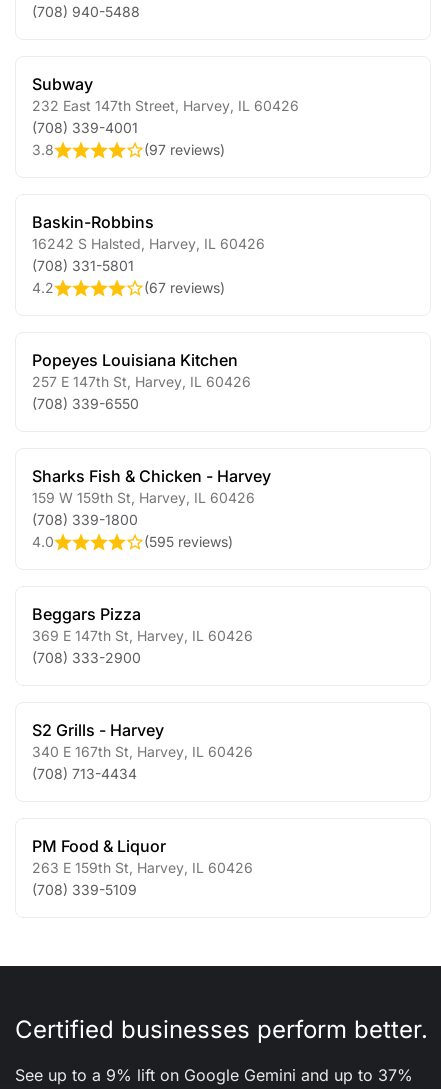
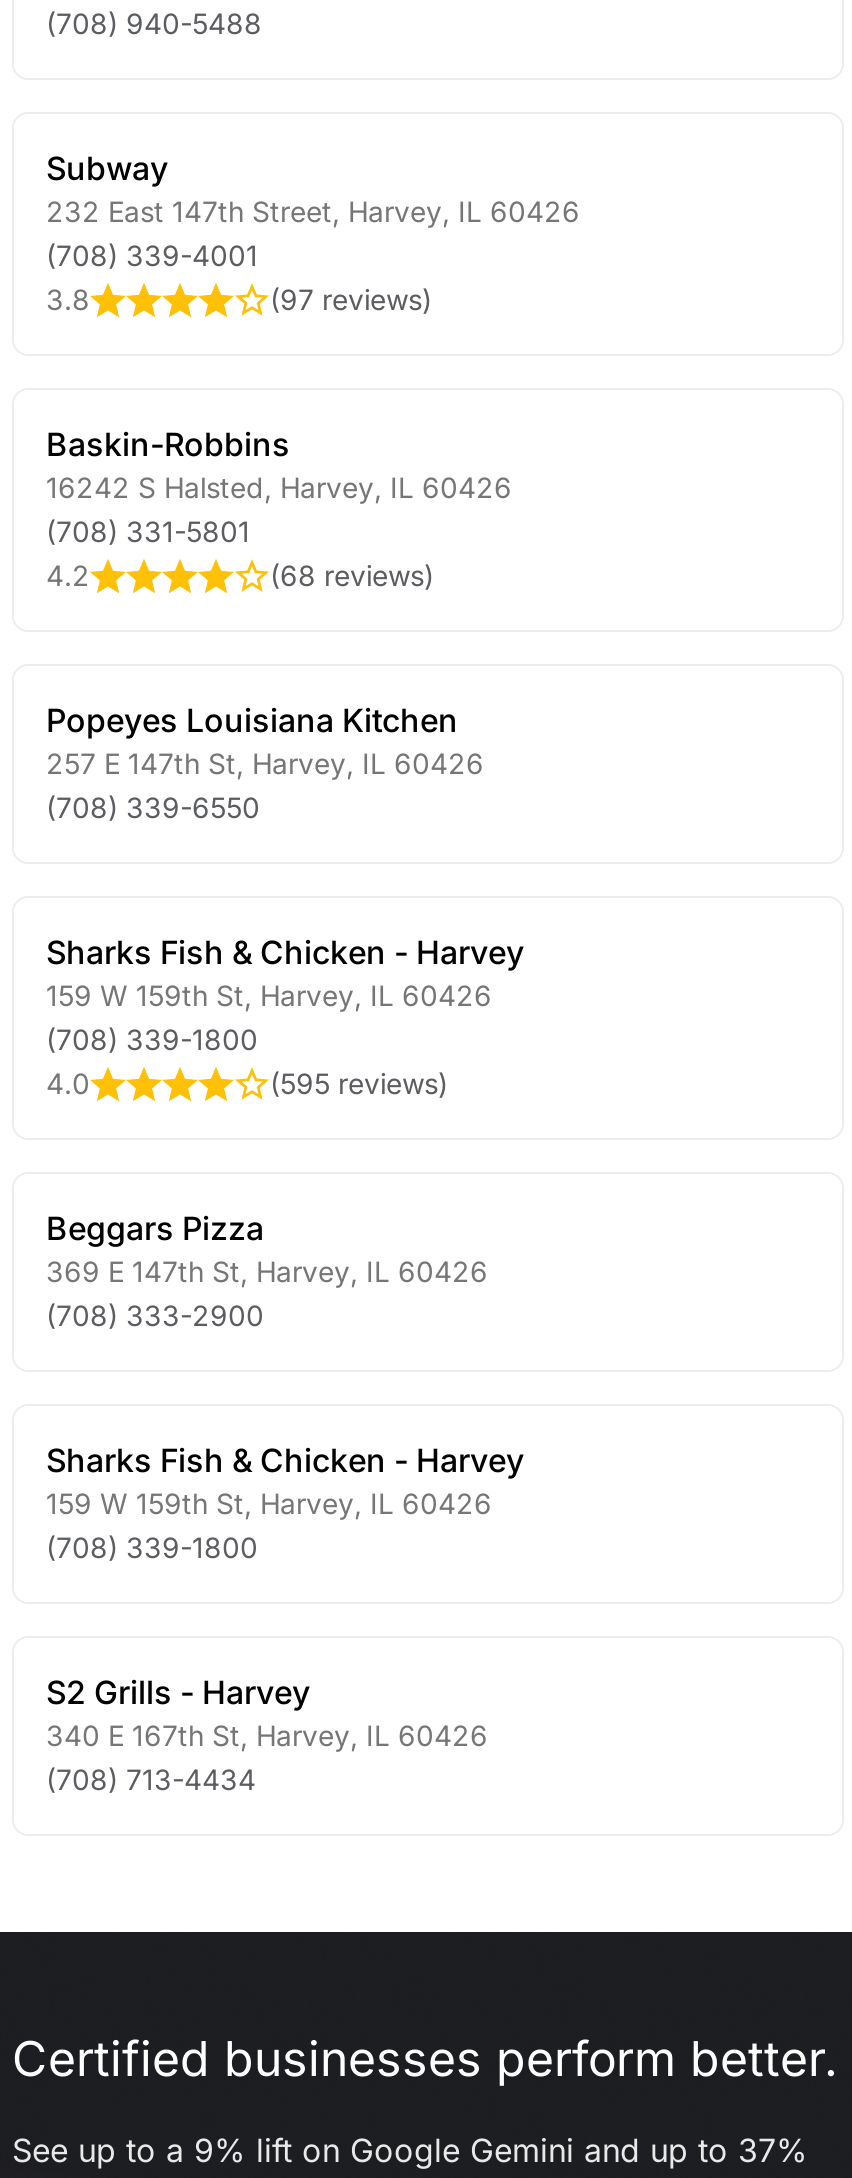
[144,279,225,296] (67 reviews) -> [270,558,434,592] (68 reviews)
none -> [46,1440,524,1564] Sharks Fish & Chicken - Harvey | 159 W 159th St, Harvey, IL 60426 | (708) 339-1800
moved [32,720,253,782] -> [46,1672,488,1796]: S2 Grills - Harvey | 340 E 167th St, Harvey, IL 60426 | (708) 713-4434
[32,836,253,898] PM Food & Liquor | 263 E 159th St, Harvey, IL 60426 | (708) 339-5109 -> none

